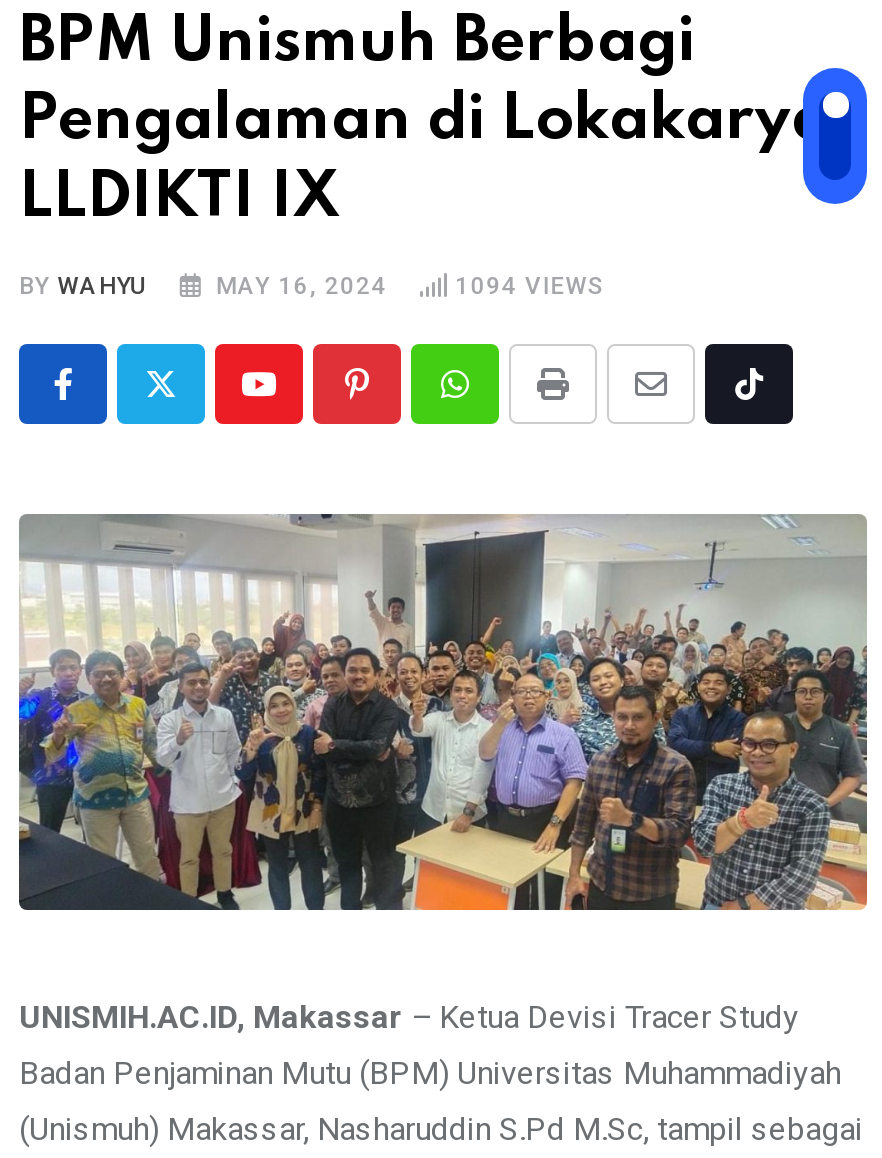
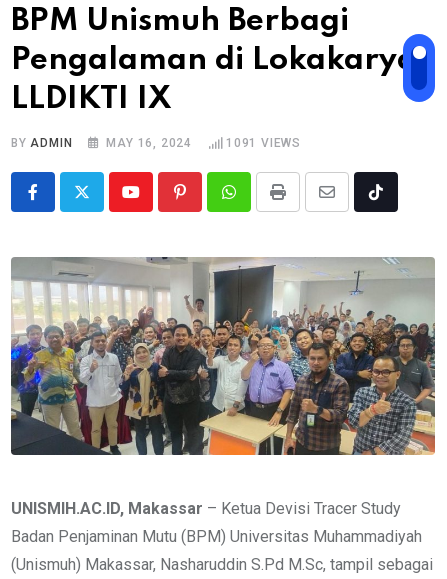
[19,273,148,301] BY WAHYU -> [11,136,72,150] BY ADMIN
[455,273,605,301] 1094 VIEWS -> [226,136,301,150] 1091 VIEWS

